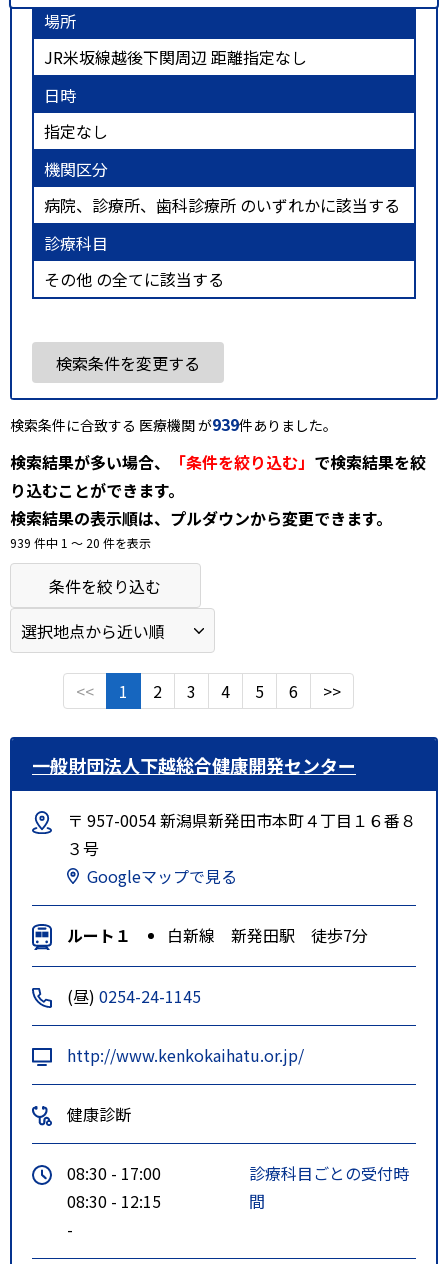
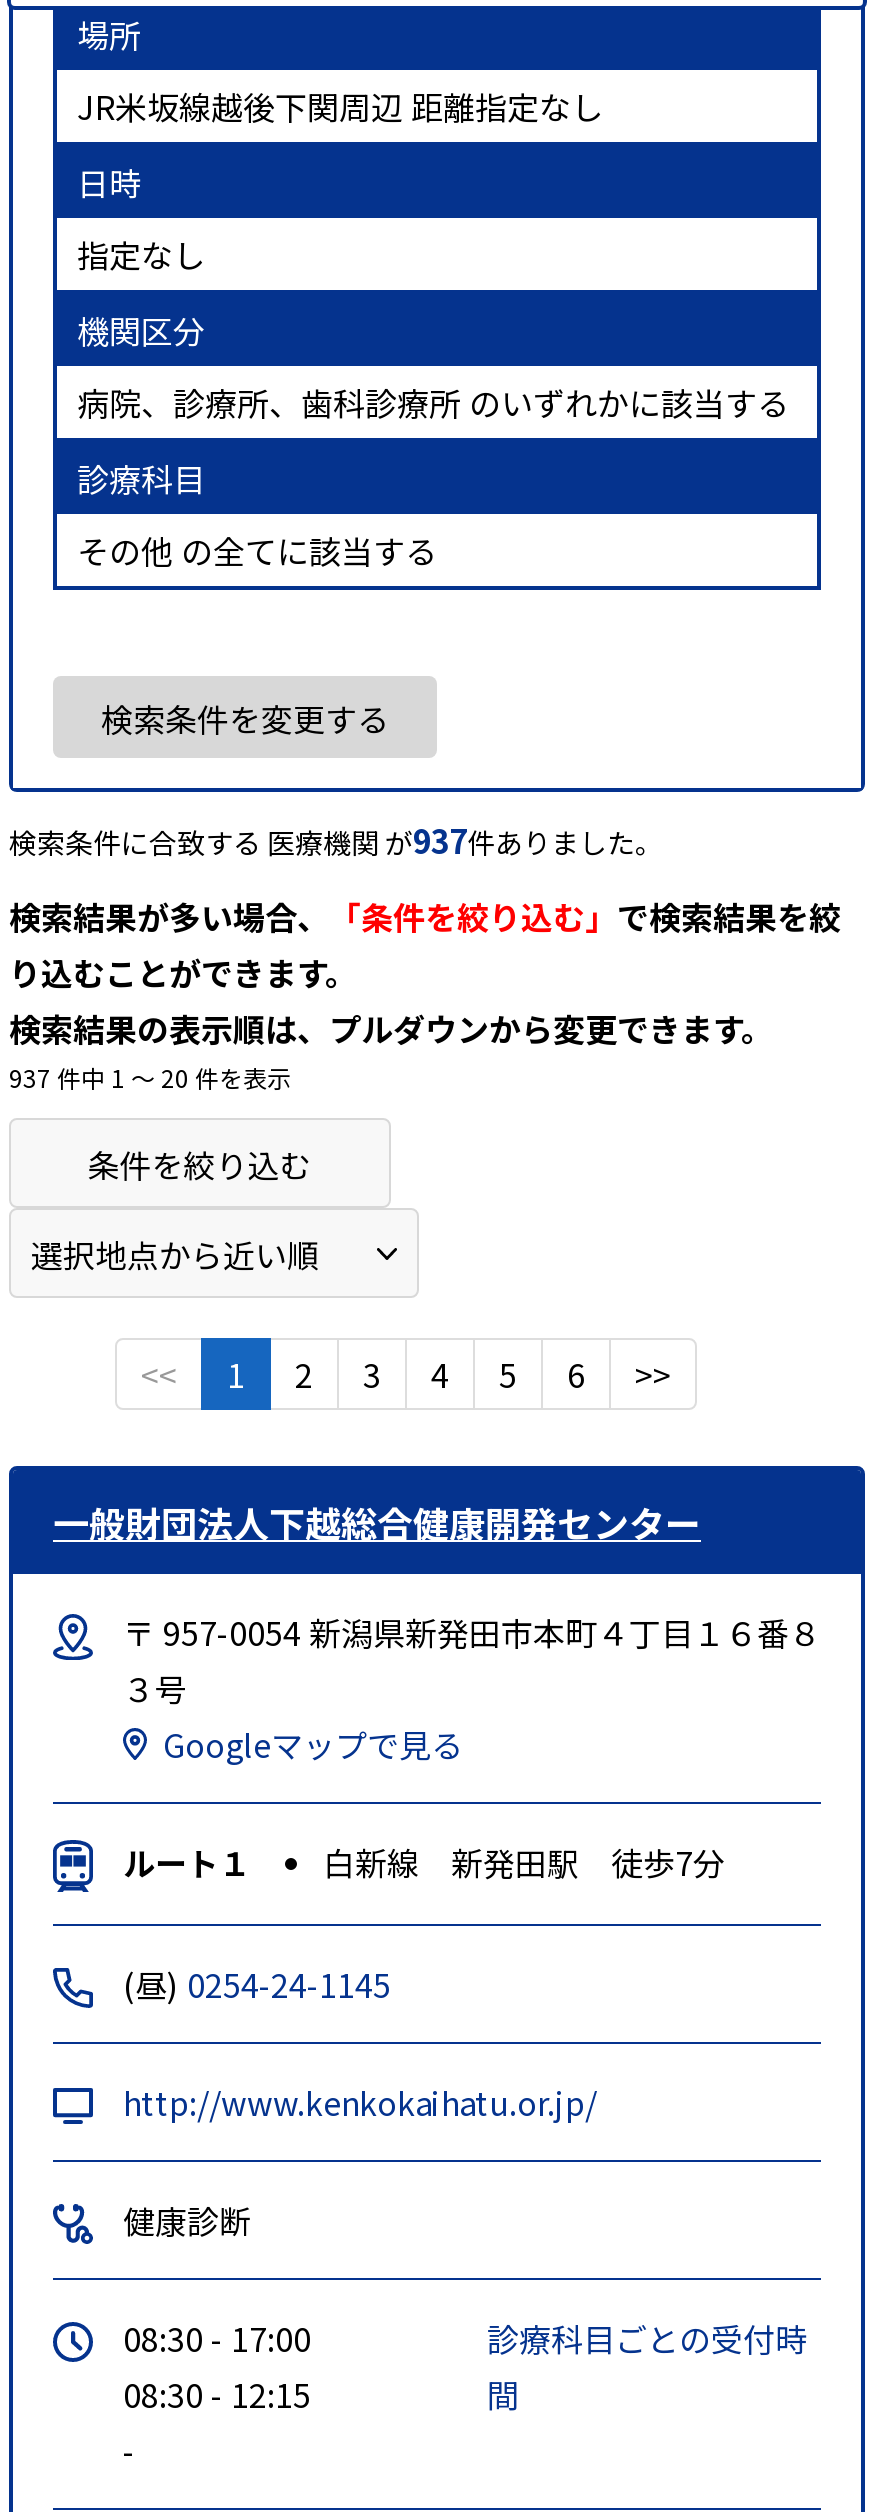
[10,412,337,436] 検索条件に合致する 医療機関 が939件ありました。 -> [9,815,663,863] 検索条件に合致する 医療機関 が937件ありました。
[10,534,151,551] 939 件中 1 〜 20 件を表示 -> [9,1059,291,1093] 937 件中 1 〜 20 件を表示

